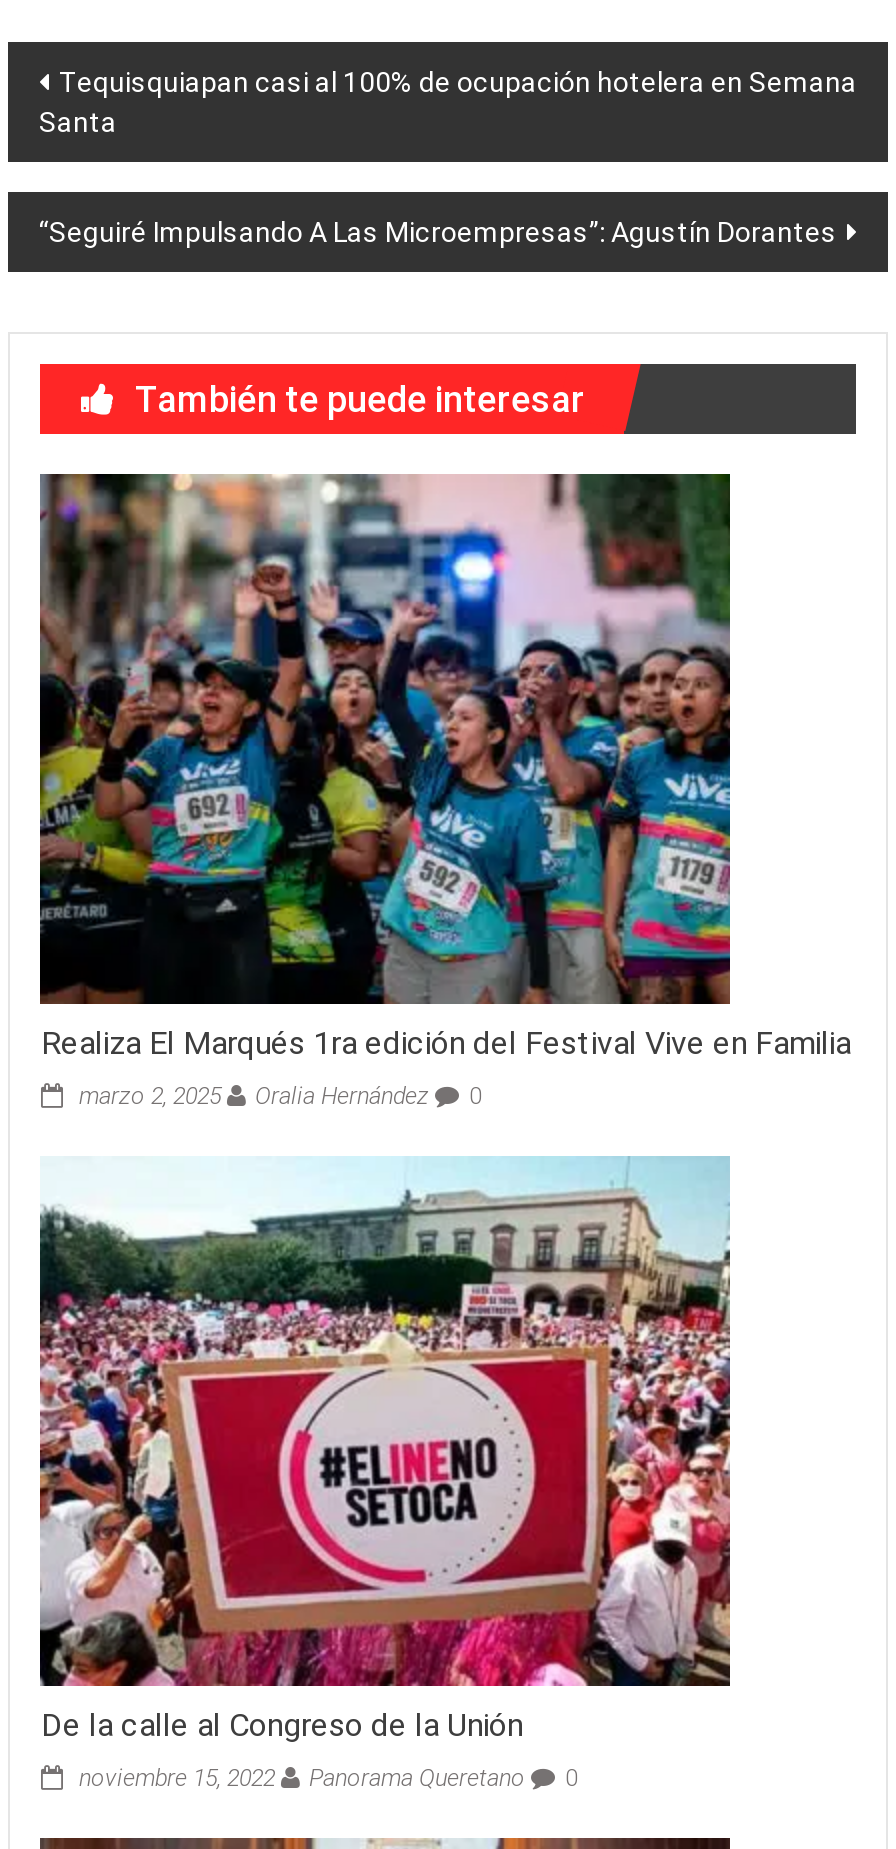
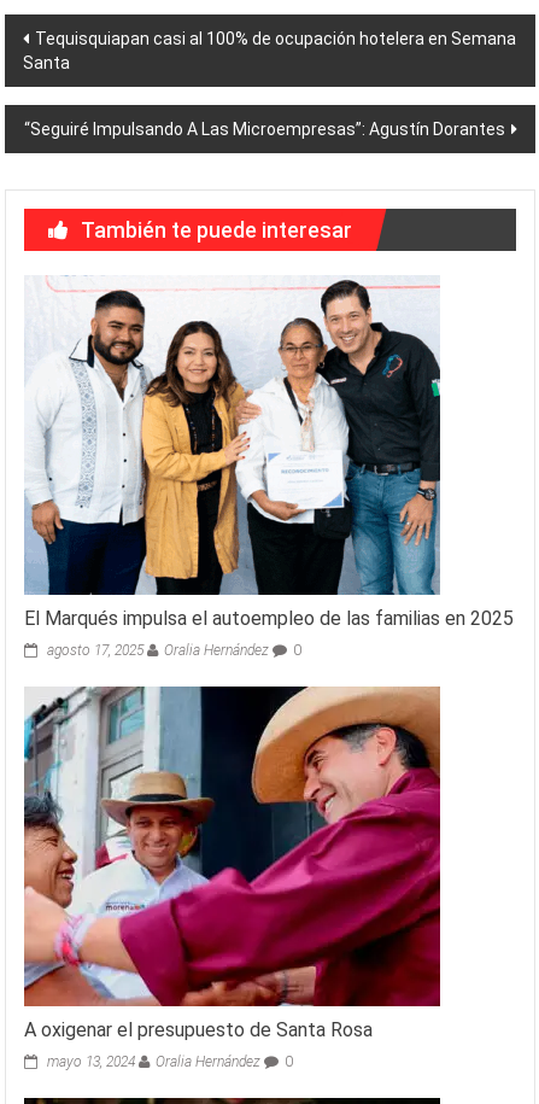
[38,471,851,1062] [image] | Realiza El Marqués 1ra edición del Festival Vive en Familia -> [24,274,514,629] [image] | El Marqués impulsa el autoempleo de las familias en 2025
[79,1082,483,1110] marzo 2, 2025 Oralia Hernández 0 -> [48,641,302,658] agosto 17, 2025 Oralia Hernández 0
[38,1155,732,1744] [image] | De la calle al Congreso de la Unión -> [23,685,441,1041] [image] | A oxigenar el presupuesto de Santa Rosa
[79,1764,525,1792] noviembre 15, 2022 | Panorama Queretano -> [48,1053,261,1070] mayo 13, 2024 | Oralia Hernández

